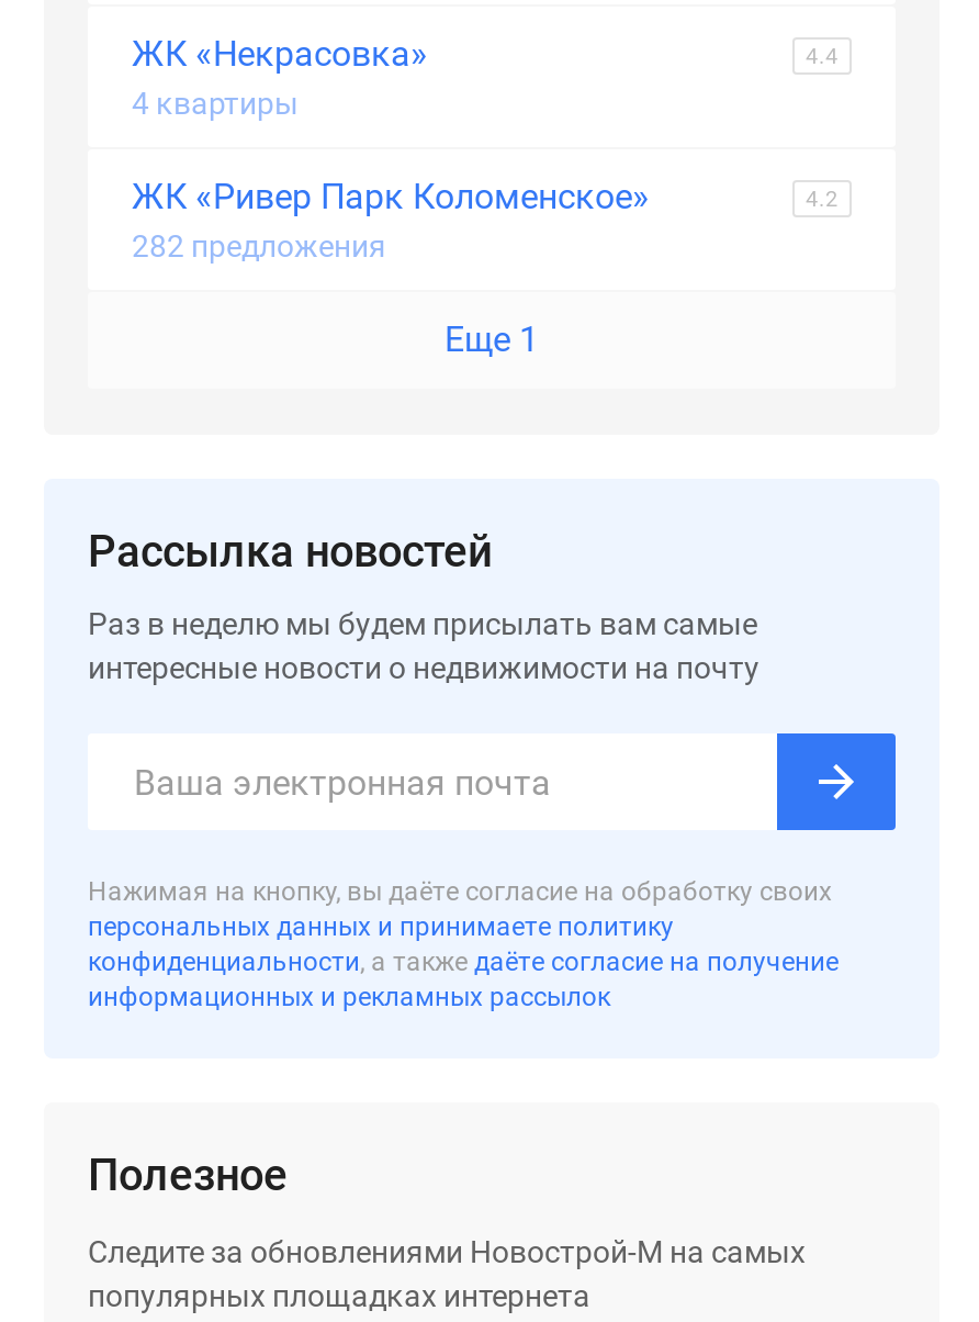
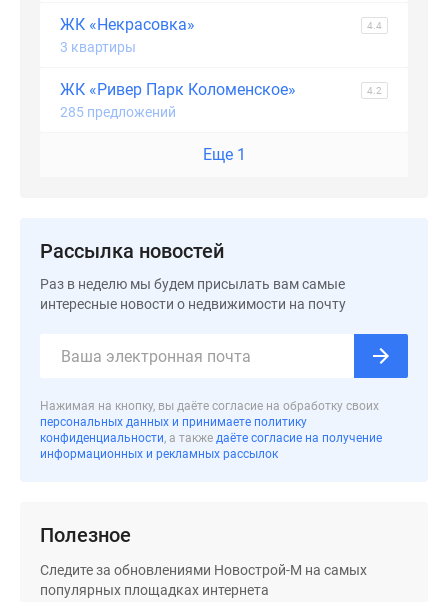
[132,86,299,121] 4 квартиры -> [60,39,136,55] 3 квартиры
[132,228,386,264] 282 предложения -> [60,104,176,120] 285 предложений

